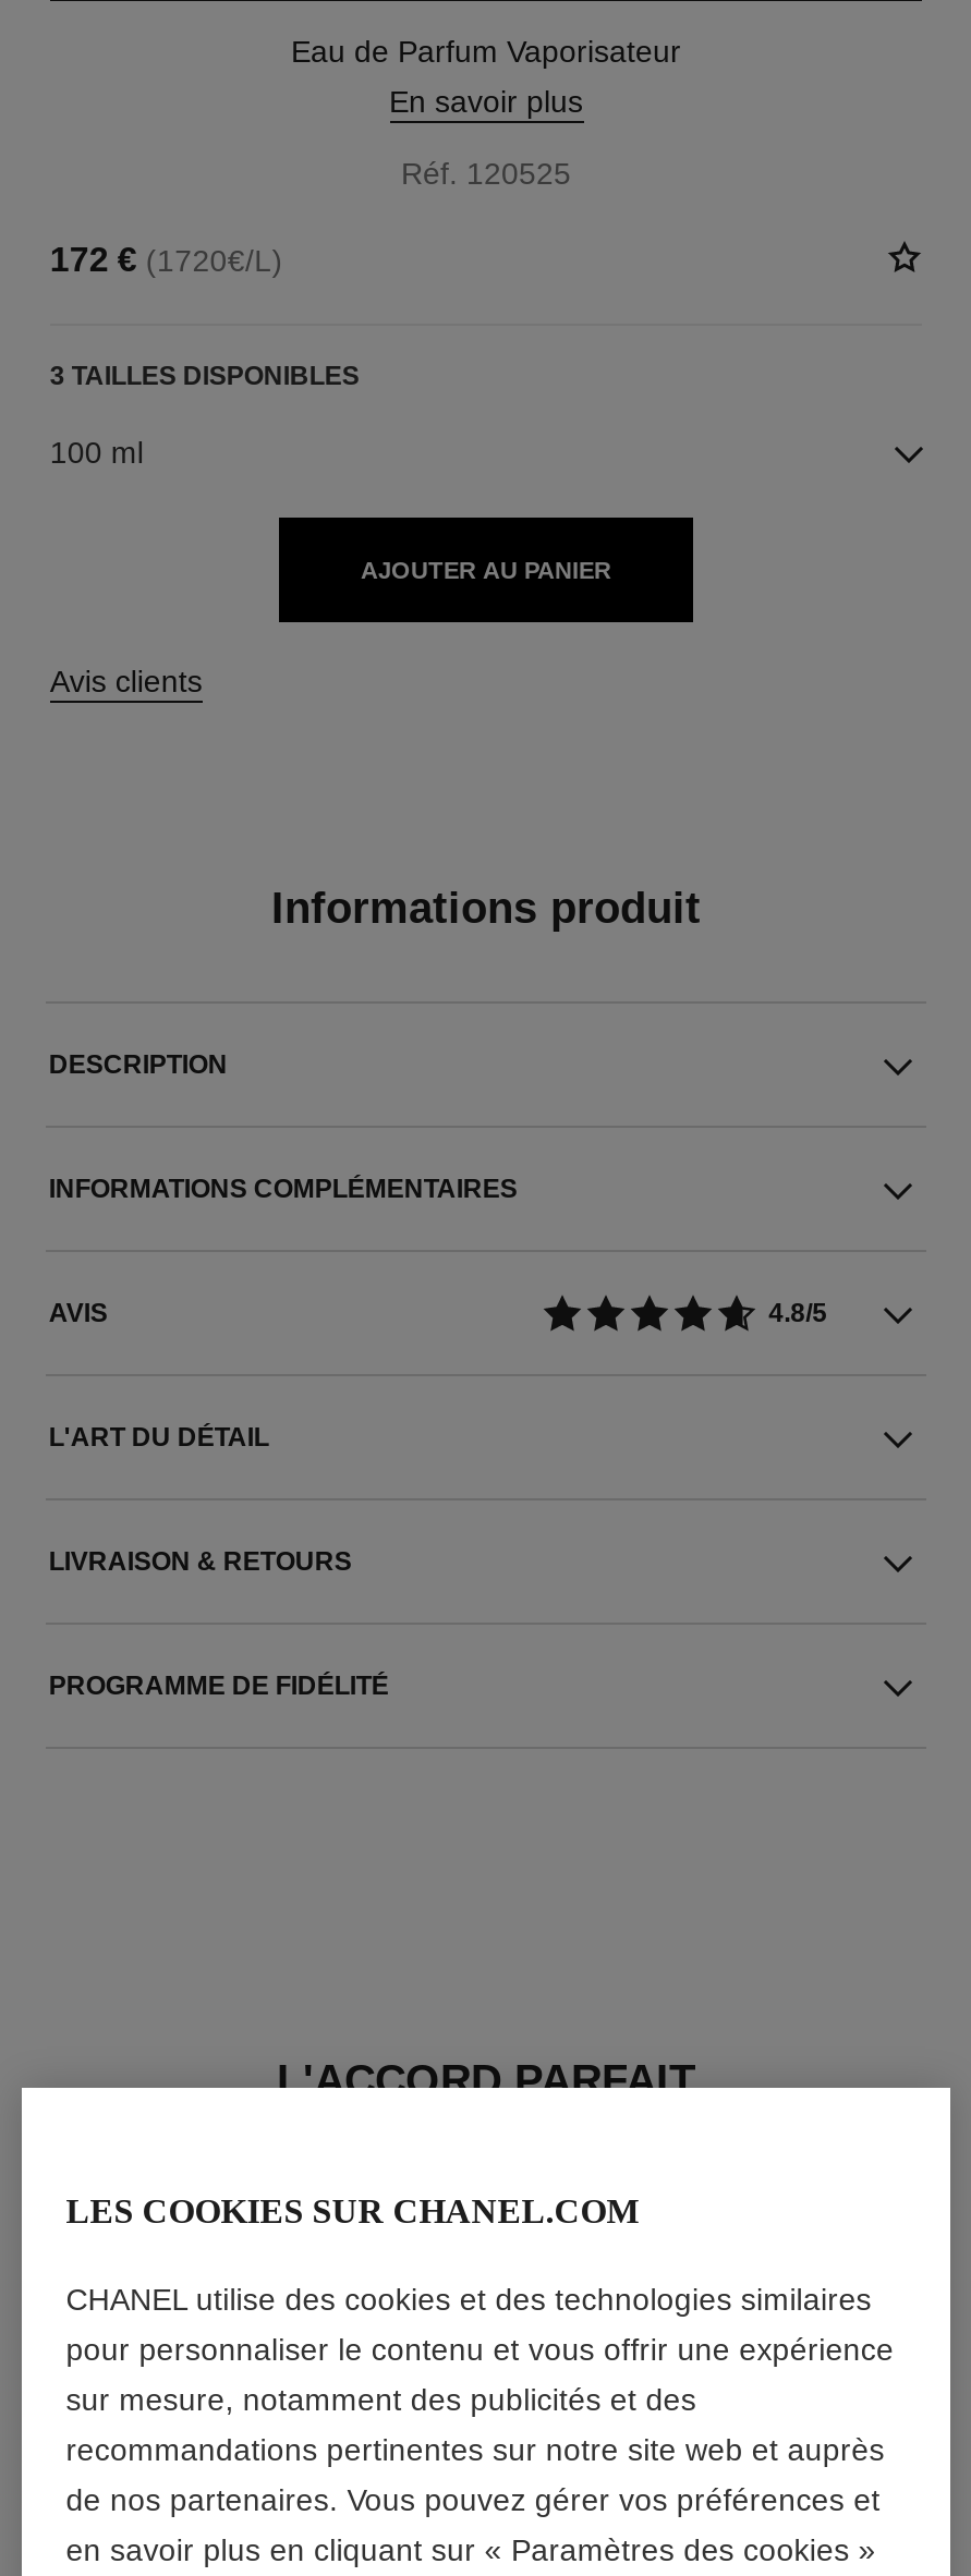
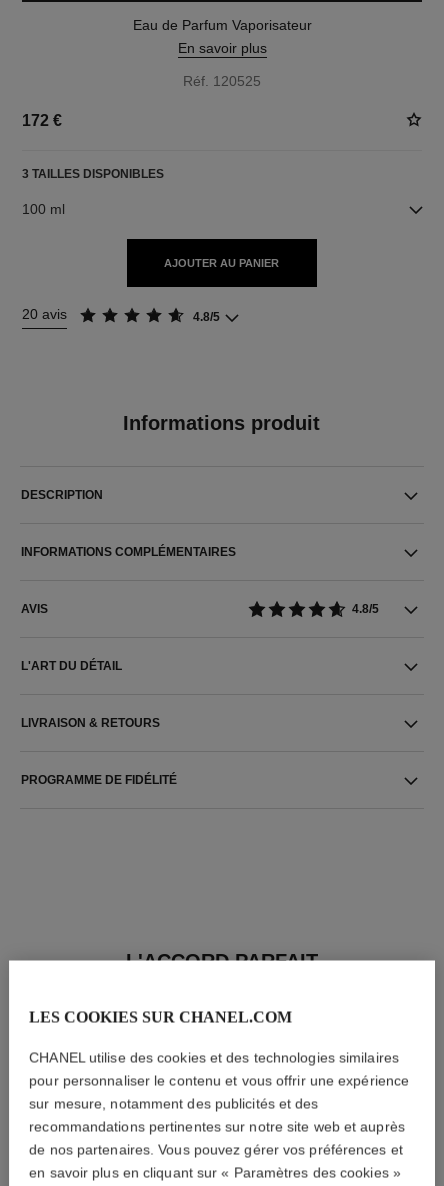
[50,240,283,277] 172 €(1720€/L) -> [22,111,62,128] 172 €
[50,664,202,698] Avis clients -> [22,306,220,324] 20 avis | 4.8/5

